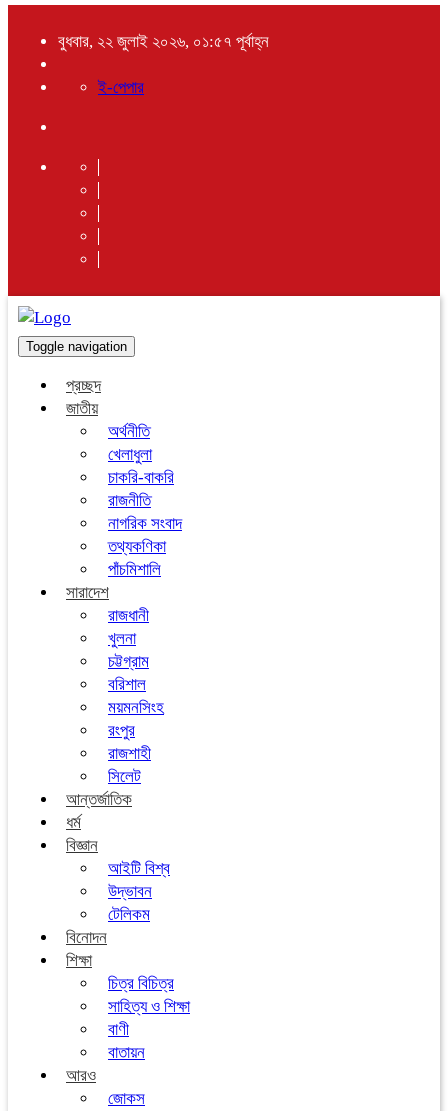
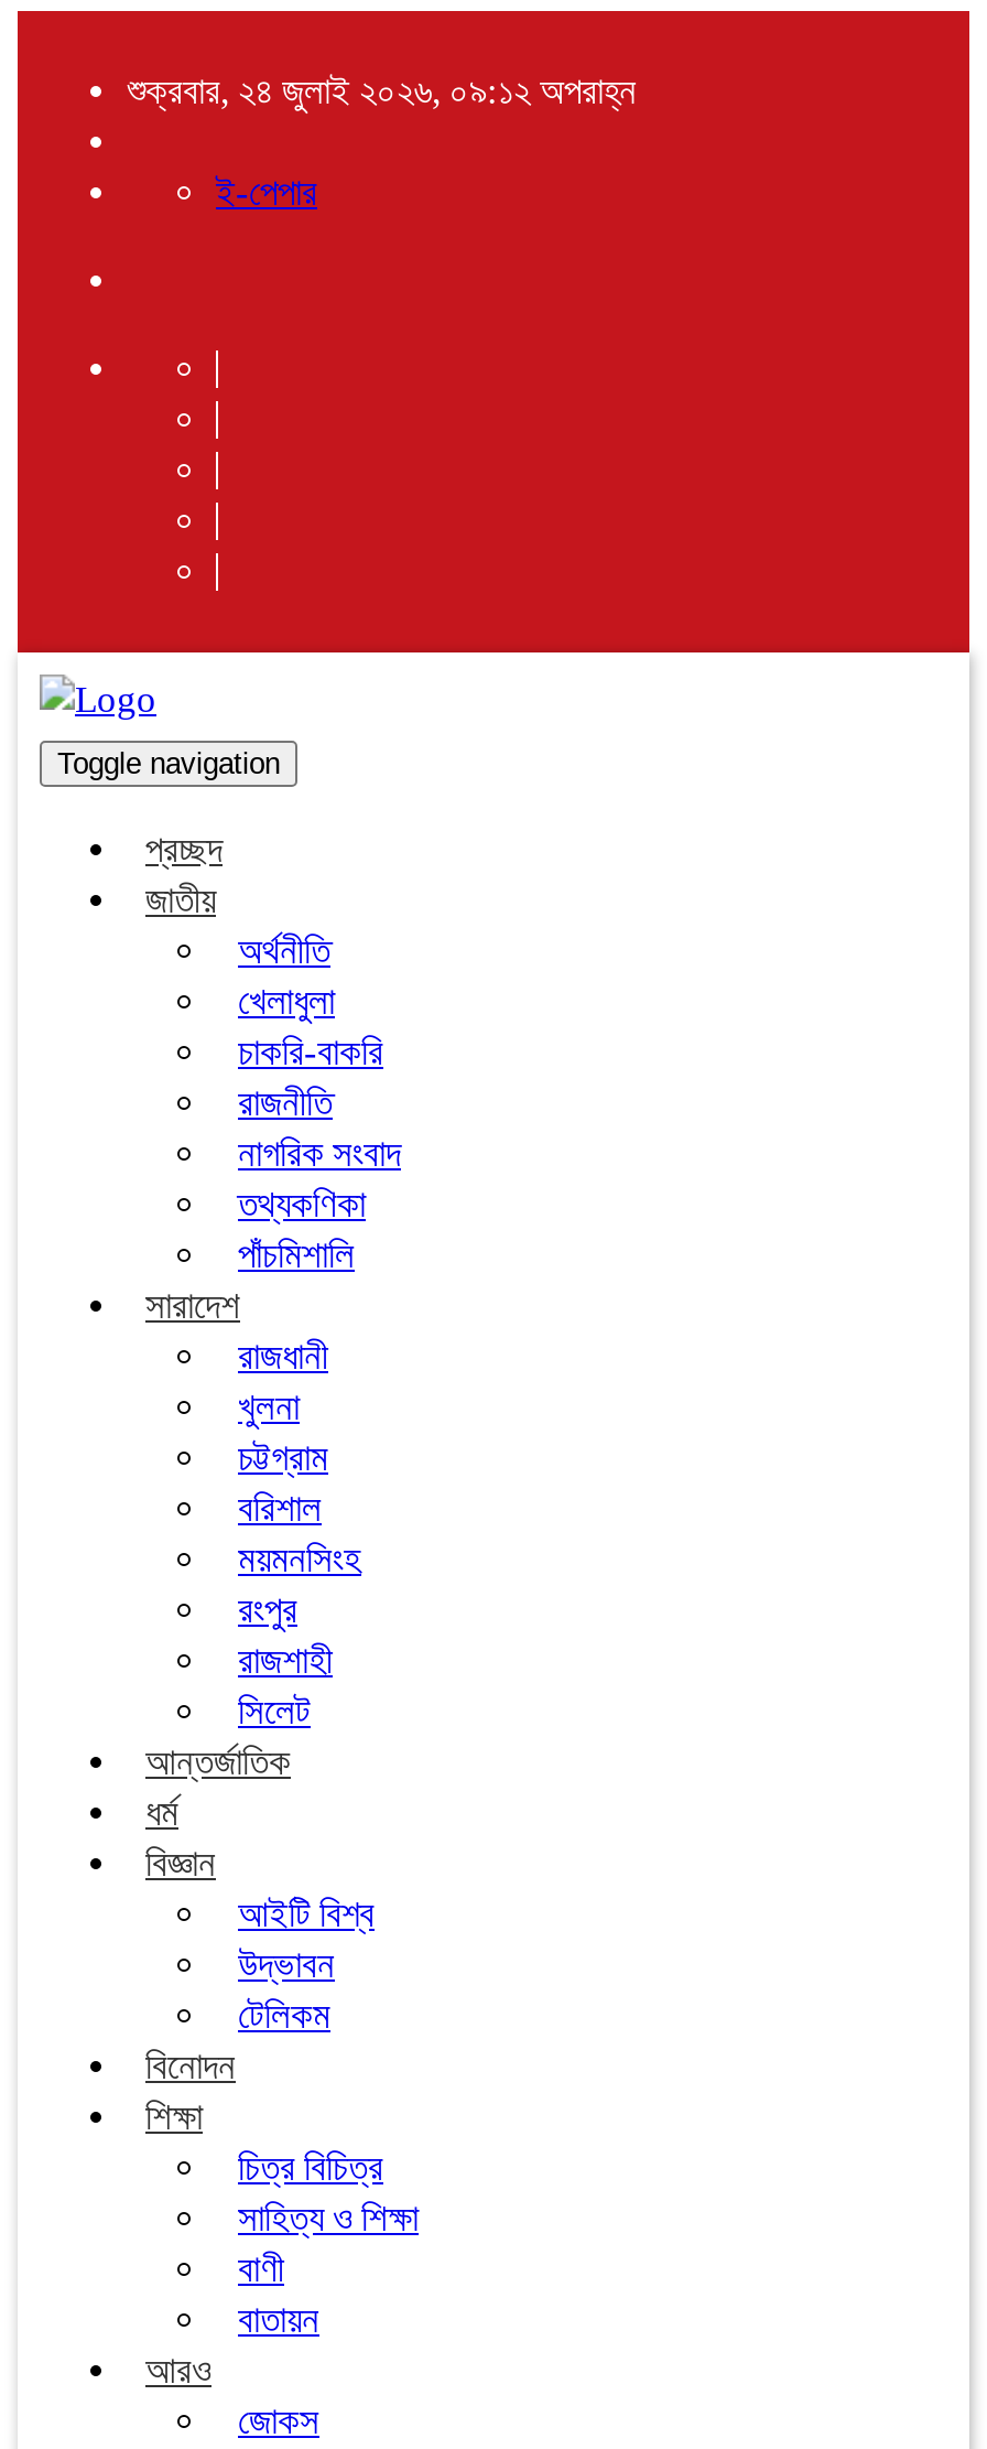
[58,32,269,51] বুধবার, ২২ জুলাই ২০২৬, ০১:৫৭ পূর্বাহ্ন -> [128,71,637,112] শুক্রবার, ২৪ জুলাই ২০২৬, ০৯:১২ অপরাহ্ন

